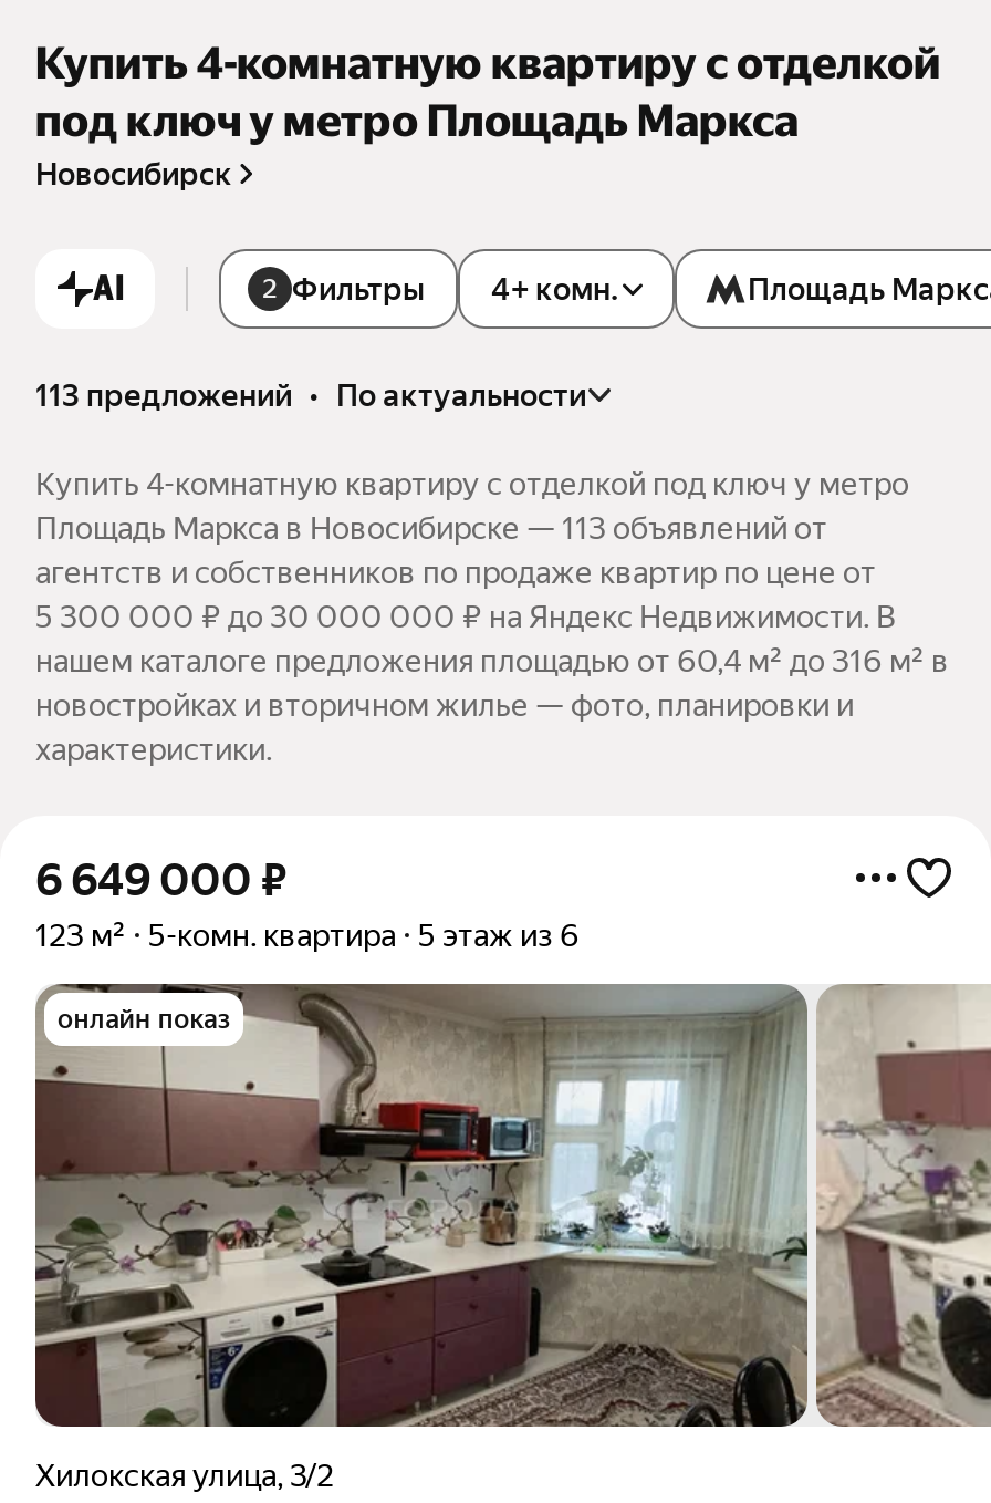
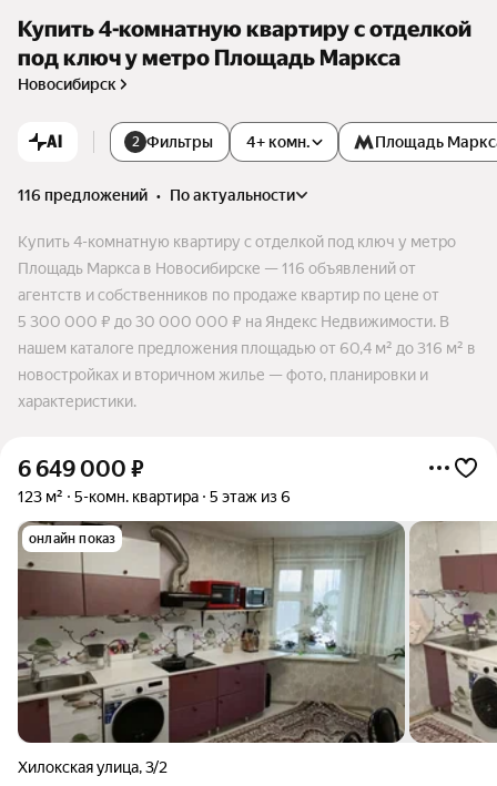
[35,378,586,413] 113 предложений • по актуальности -> [18,186,295,204] 116 предложений • по актуальности
[35,511,827,546] Площадь Маркса в Новосибирске — 113 объявлений от -> [18,260,416,277] Площадь Маркса в Новосибирске — 116 объявлений от

